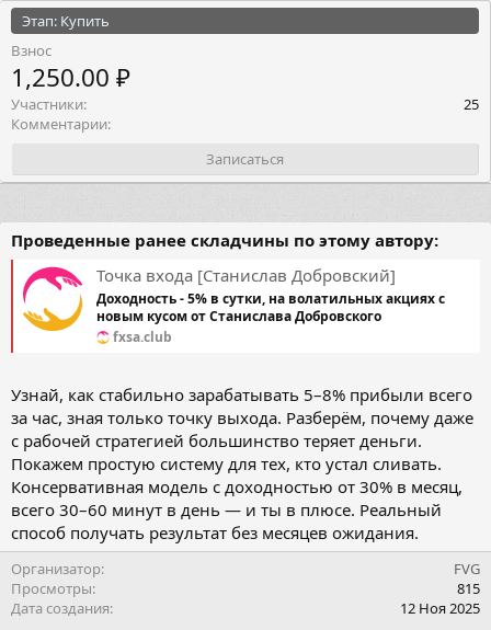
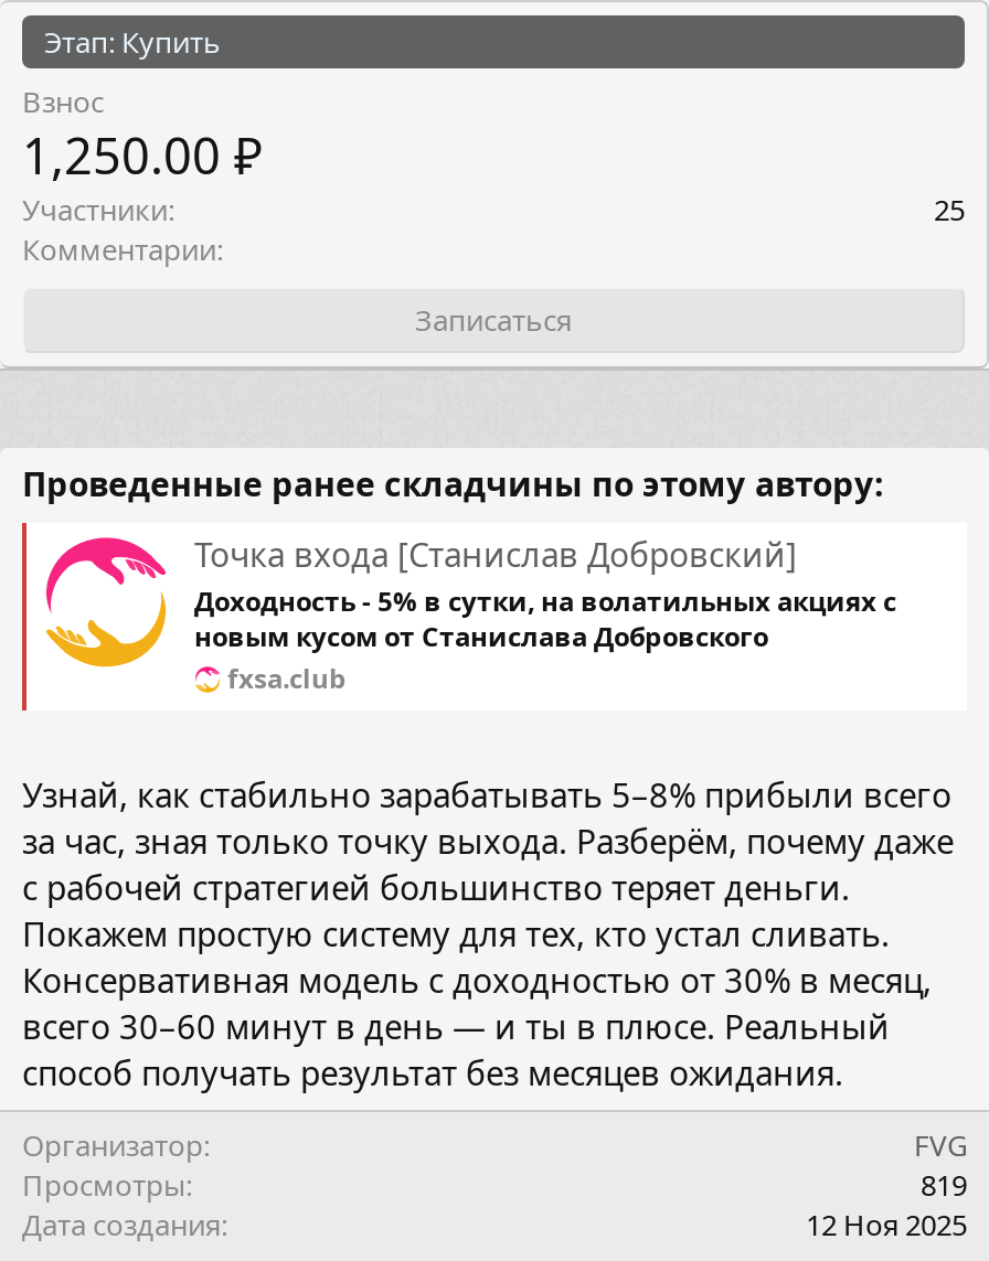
[457,579,480,598] 815 -> [921,1165,967,1205] 819

